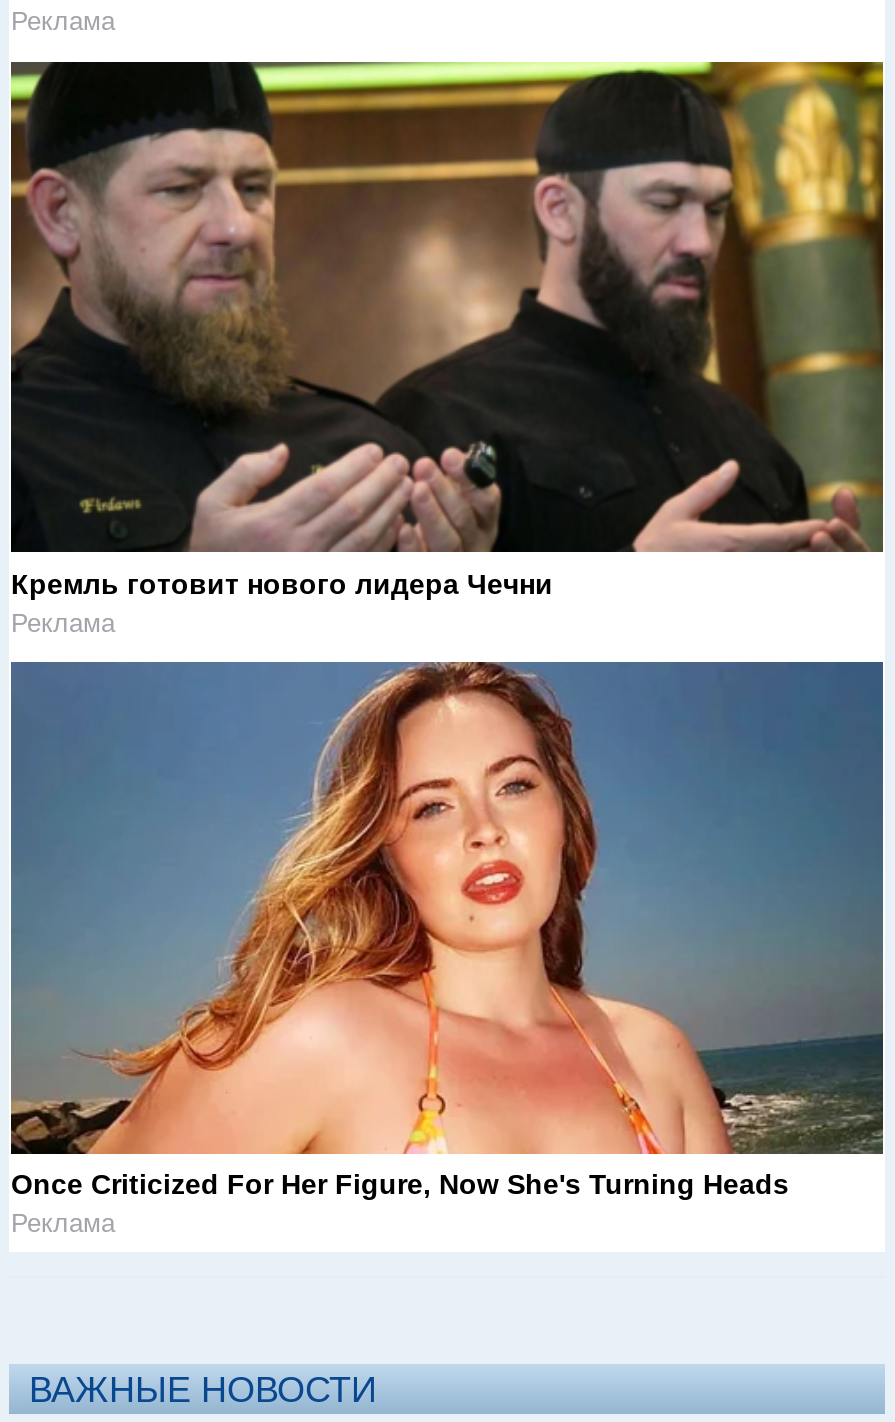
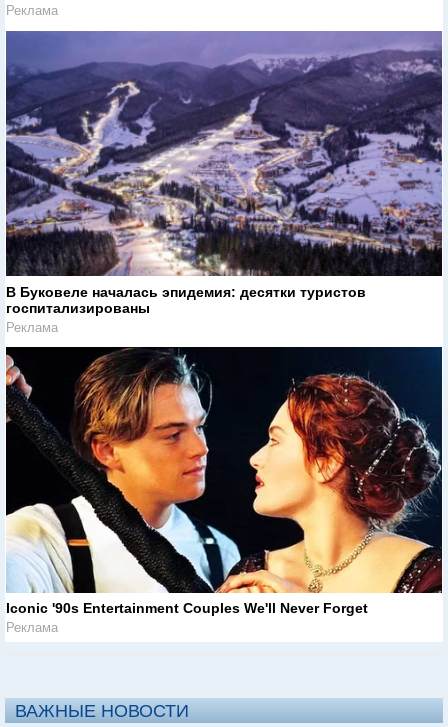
[9,60,885,600] [image] | Кремль готовит нового лидера Чечни -> [5,30,443,316] [image] | В Буковеле началась эпидемия: десятки туристов | госпитализированы
[9,660,883,1201] [image] | Once Criticized For Her Figure, Now She's Turning Heads -> [5,346,442,616] [image] | Iconic '90s Entertainment Couples We'll Never Forget

